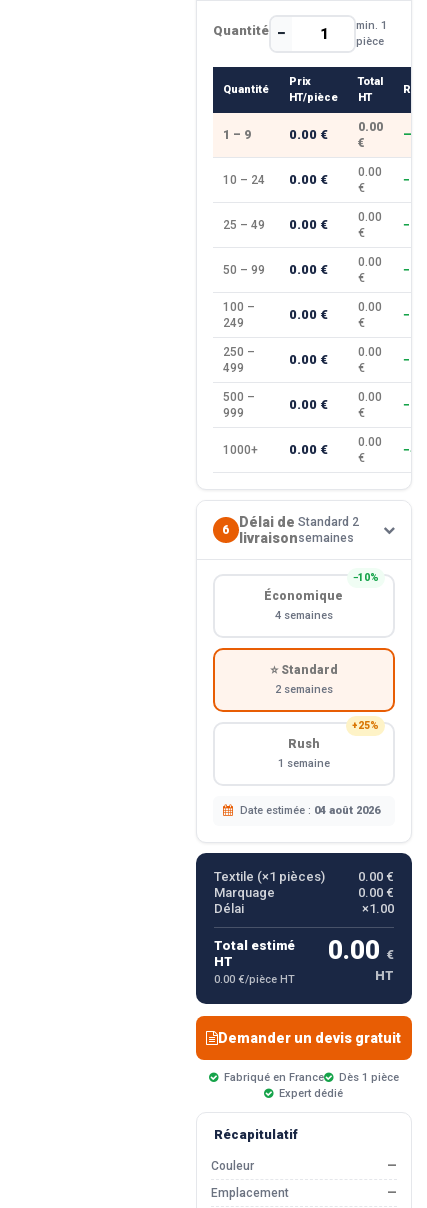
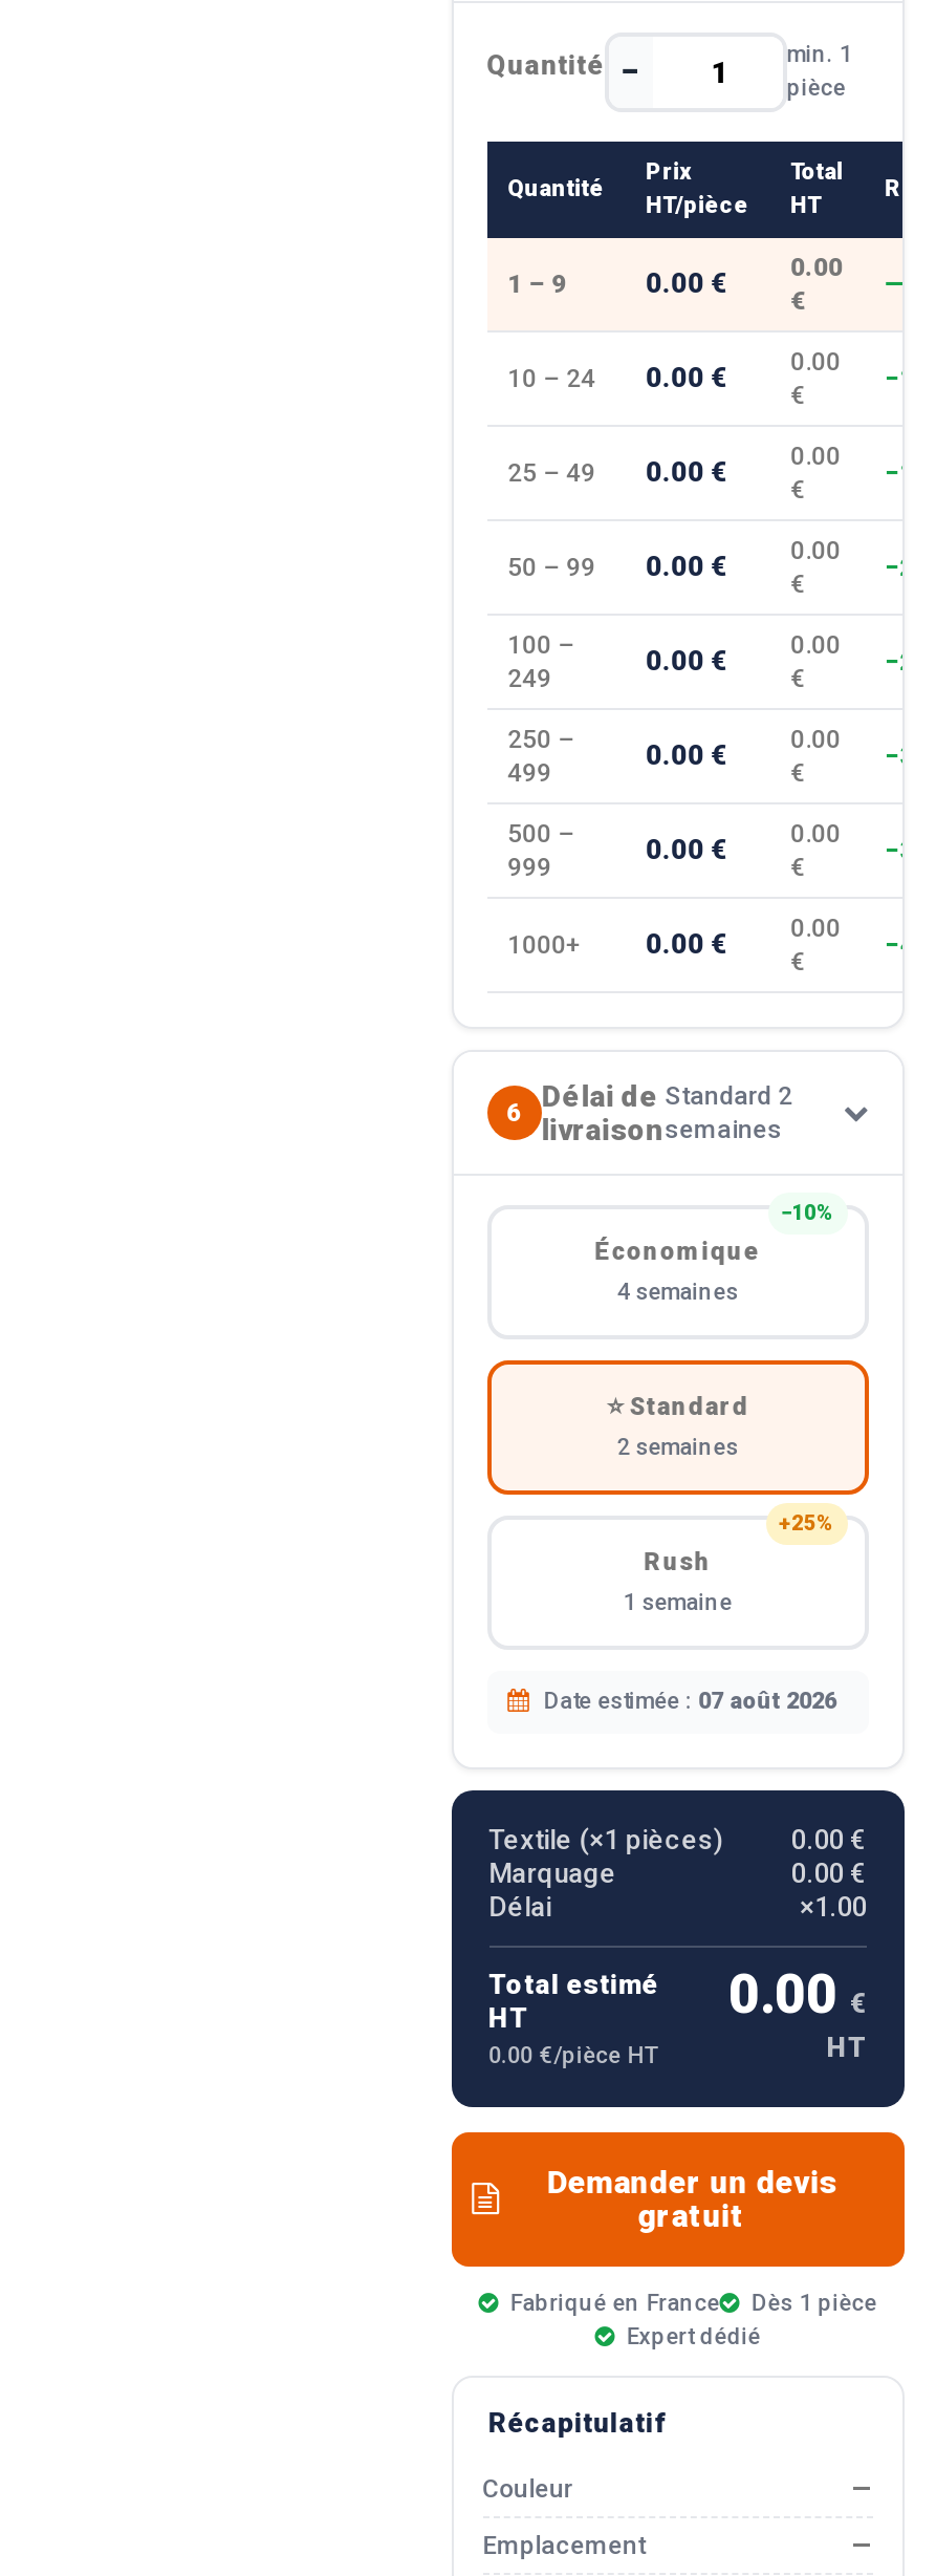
[237,804,380,817] Date estimée : 04 août 2026 -> [537,1686,837,1714] Date estimée : 07 août 2026

